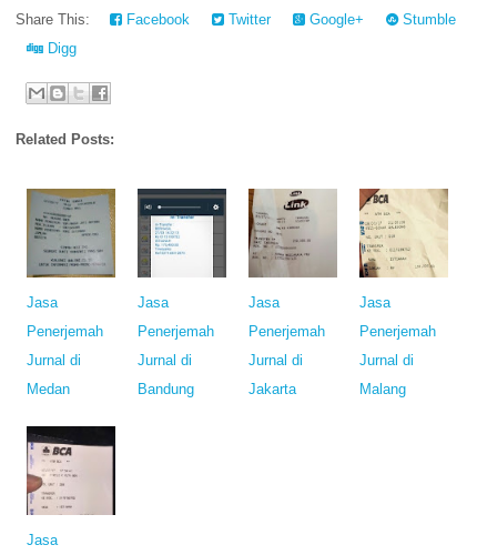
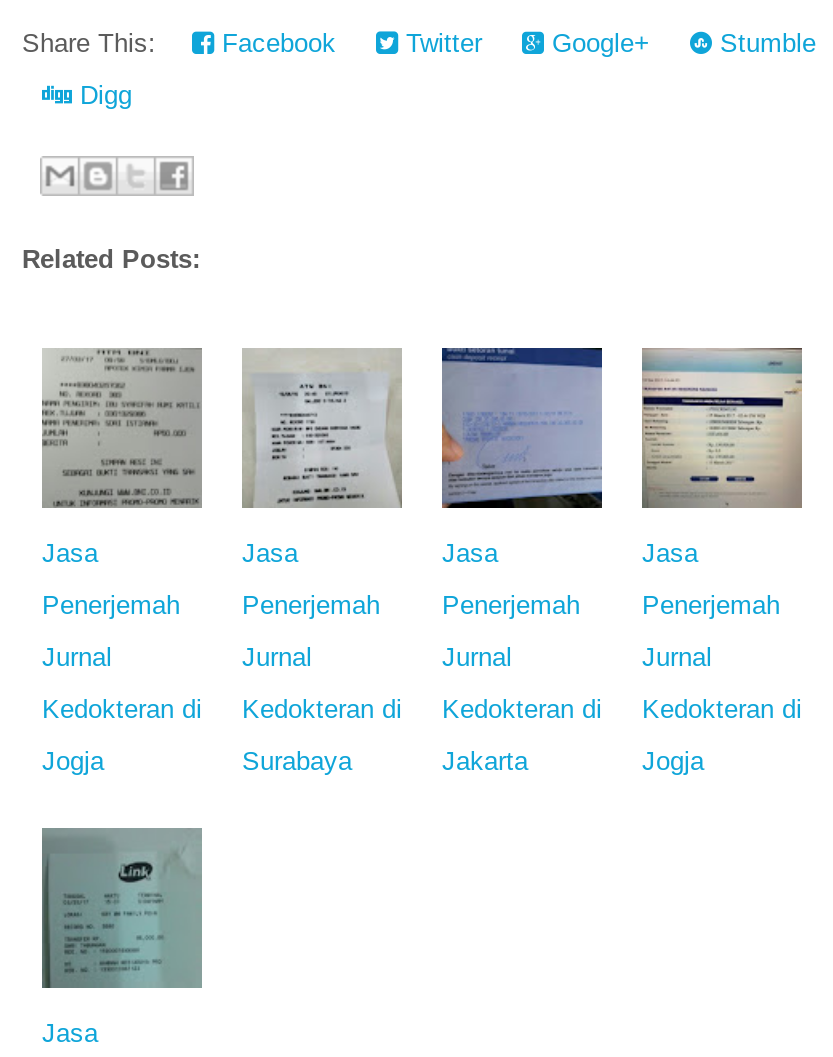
[27,188,116,279] [image] -> [40,346,204,510] [image]
[138,189,226,277] [image] -> [240,348,404,510] [image]
[247,189,337,279] [image] -> [440,346,604,510] [image]
[358,189,448,279] [image] -> [640,346,804,510] [image]
[27,352,81,397] Jurnal di | Medan -> [42,642,202,776] Jurnal | Kedokteran di | Jogja
[138,352,194,397] Jurnal di | Bandung -> [242,642,402,776] Jurnal | Kedokteran di | Surabaya
[248,352,303,369] Jurnal di -> [442,642,602,724] Jurnal | Kedokteran di
[359,352,414,397] Jurnal di | Malang -> [642,642,802,776] Jurnal | Kedokteran di | Jogja
[26,426,115,515] [image] -> [40,826,204,990] [image]

